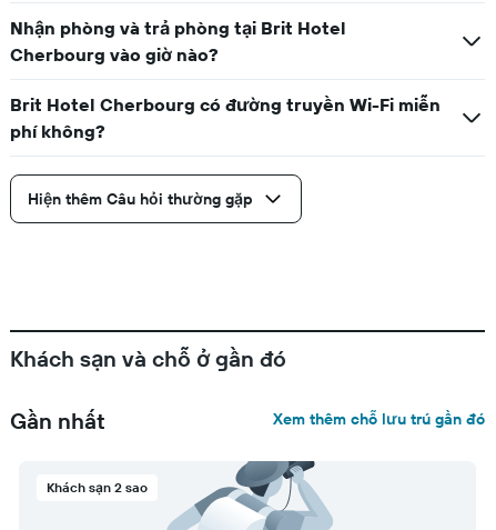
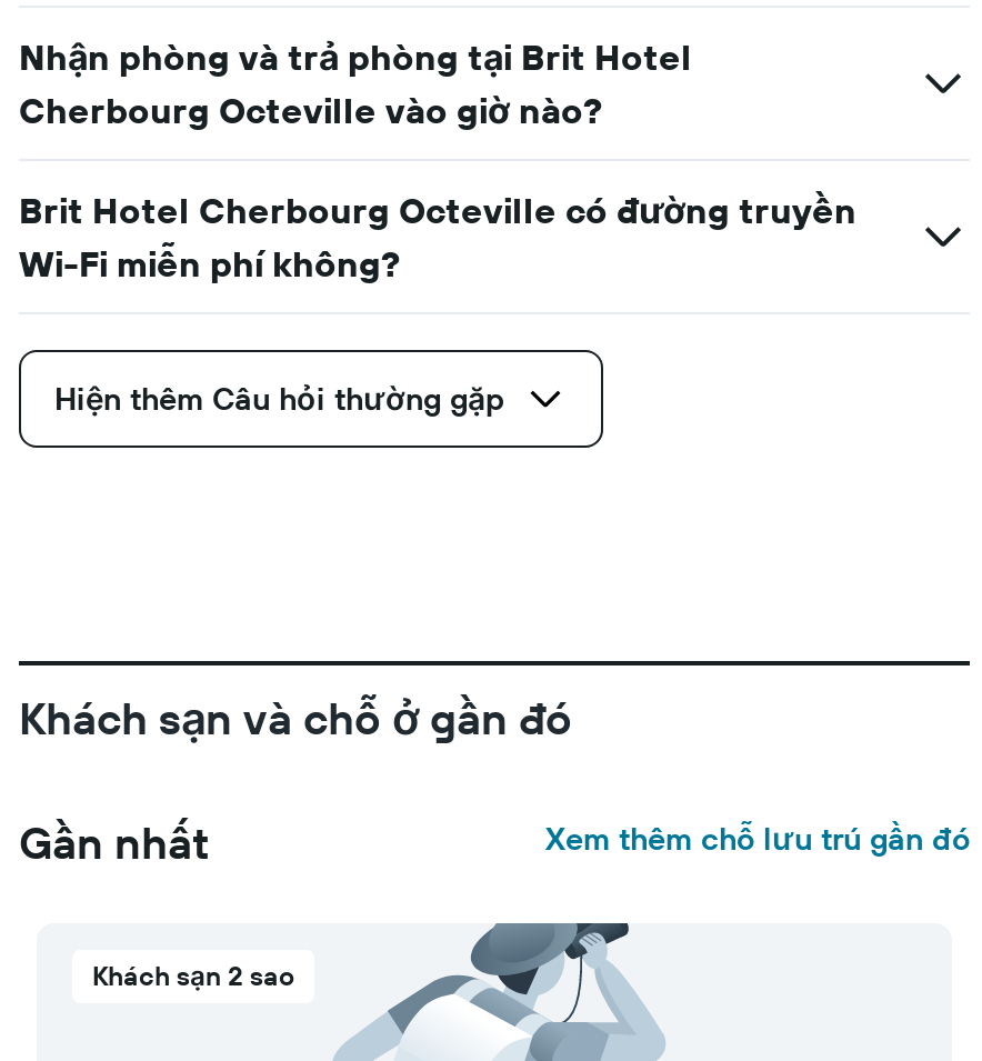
[10,43,219,66] Cherbourg vào giờ nào? -> [19,88,603,132] Cherbourg Octeville vào giờ nào?
[10,93,441,142] Brit Hotel Cherbourg có đường truyền Wi-Fi miễn | phí không? -> [19,188,856,286] Brit Hotel Cherbourg Octeville có đường truyền | Wi-Fi miễn phí không?

